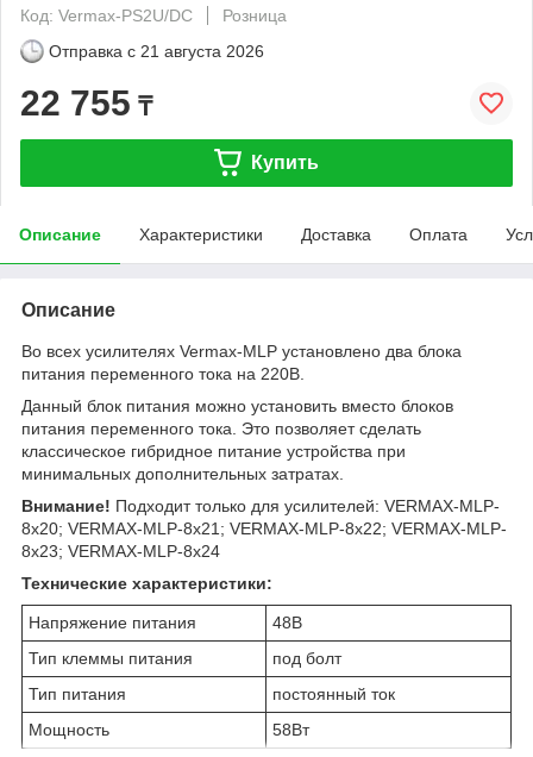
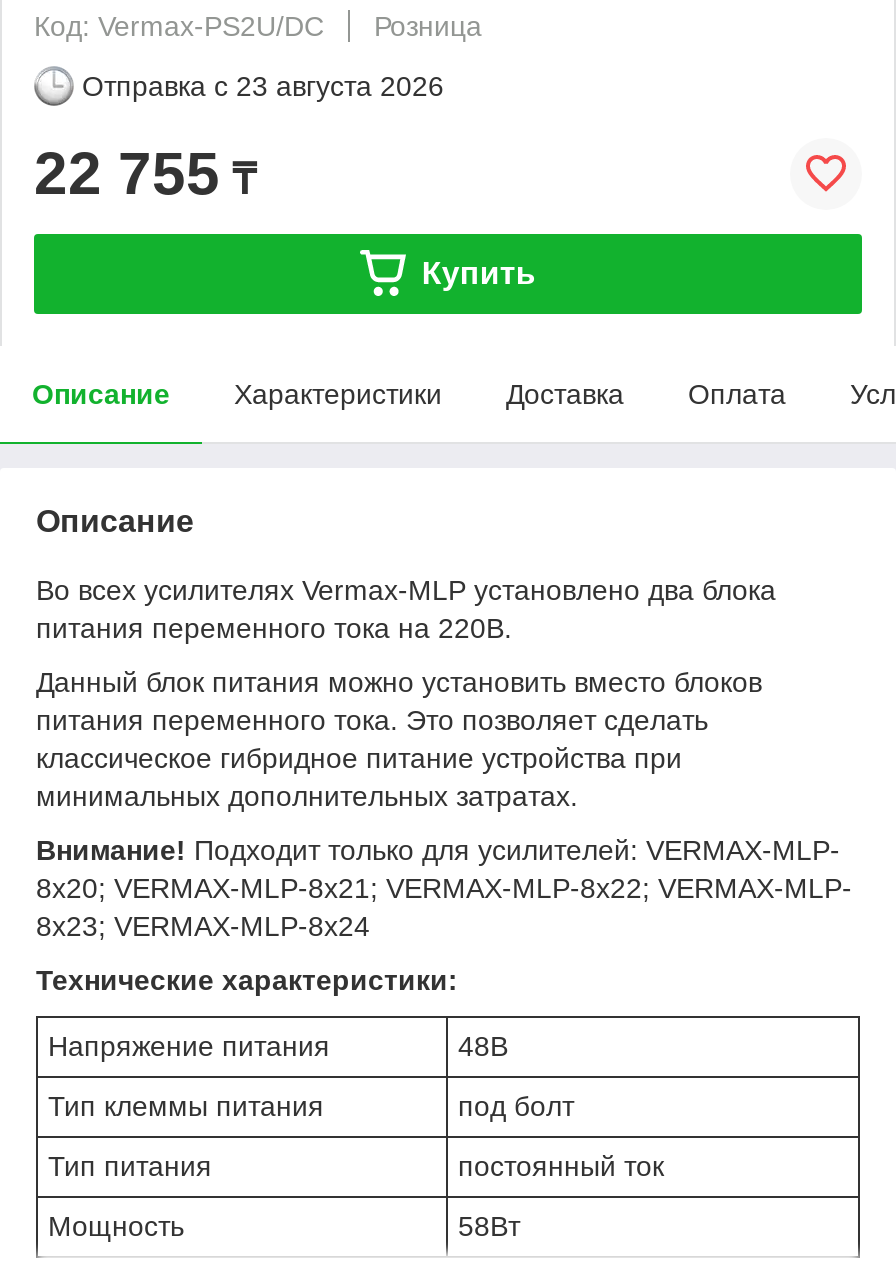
[49,41,264,60] Отправка с 21 августа 2026 -> [82,70,444,102] Отправка с 23 августа 2026

